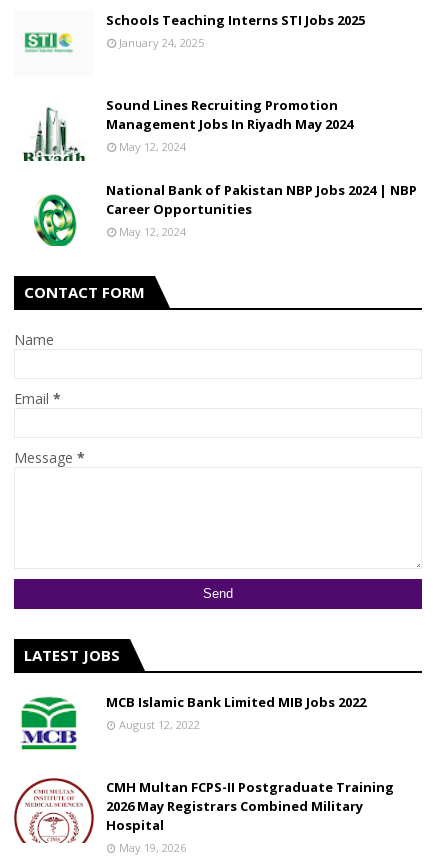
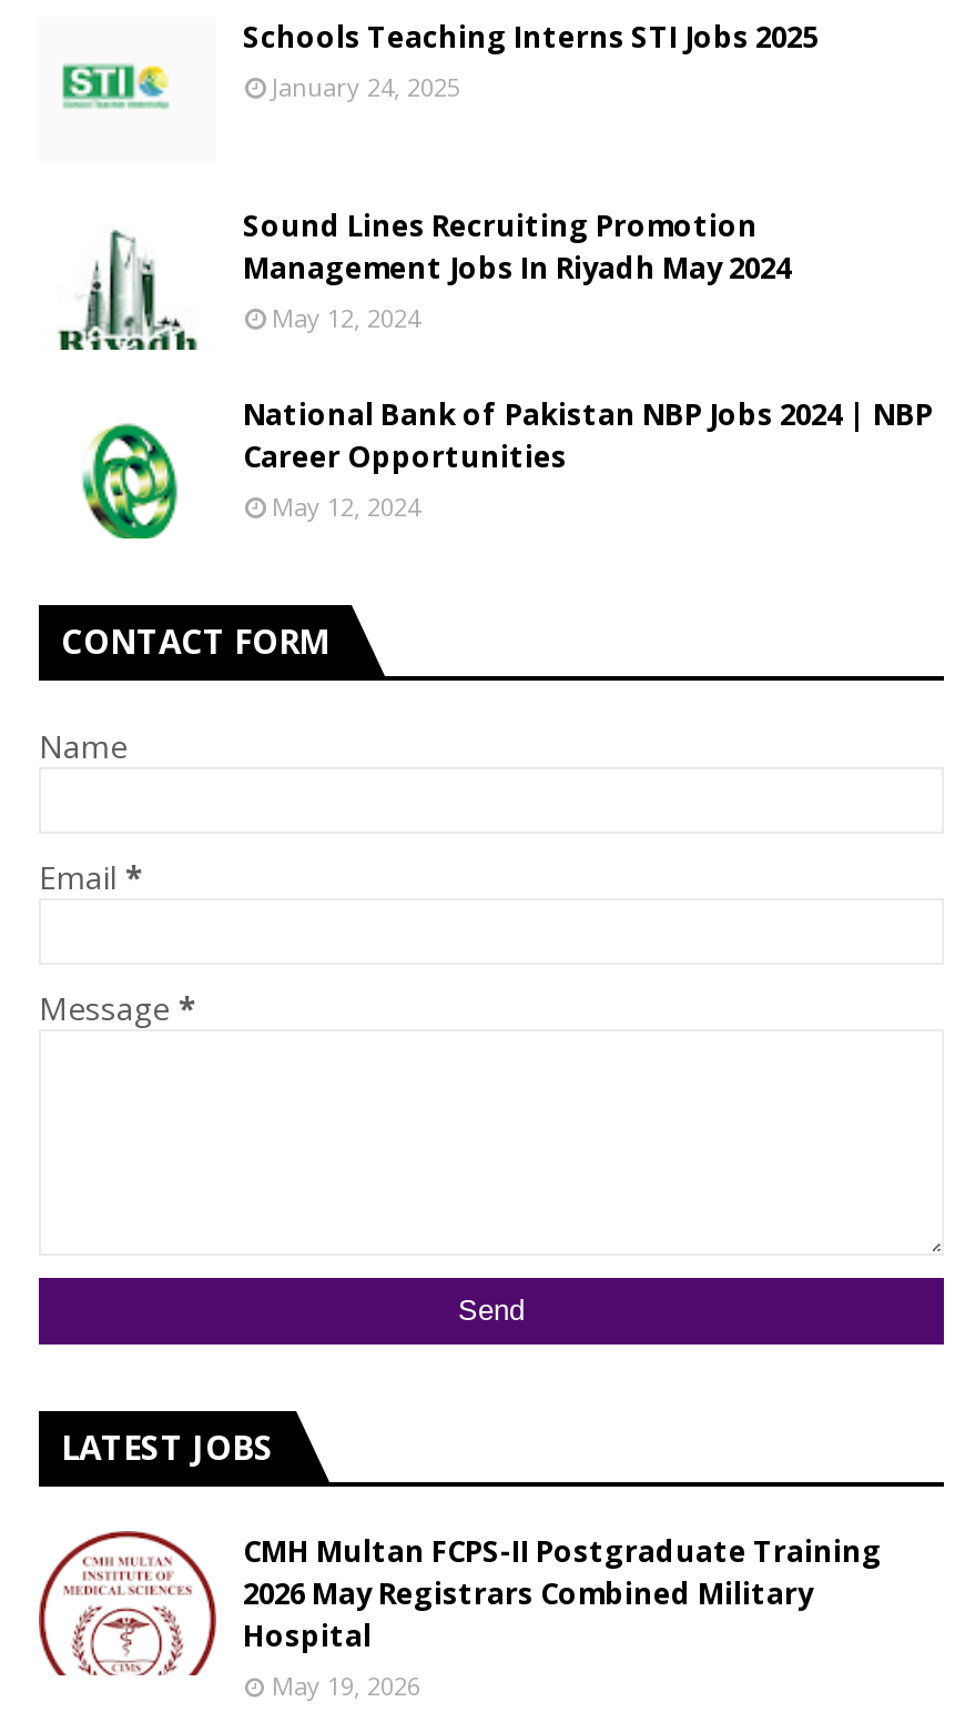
[14,693,366,758] [image] | MCB Islamic Bank Limited MIB Jobs 2022 | August 12, 2022 -> none

